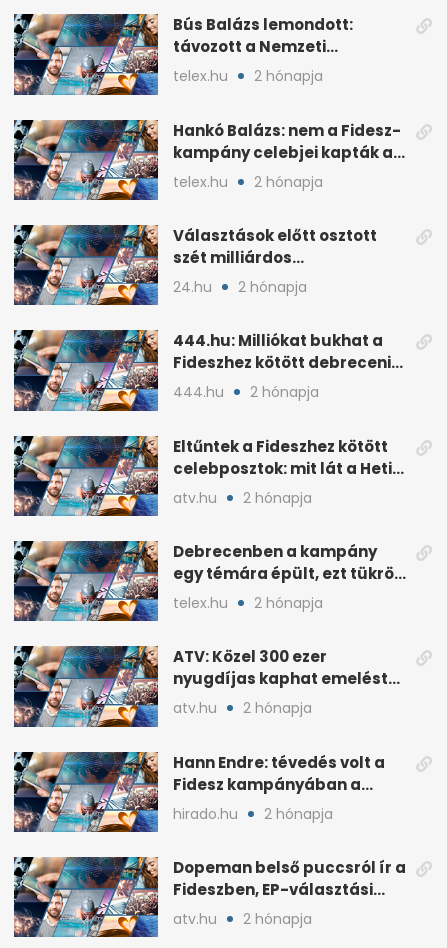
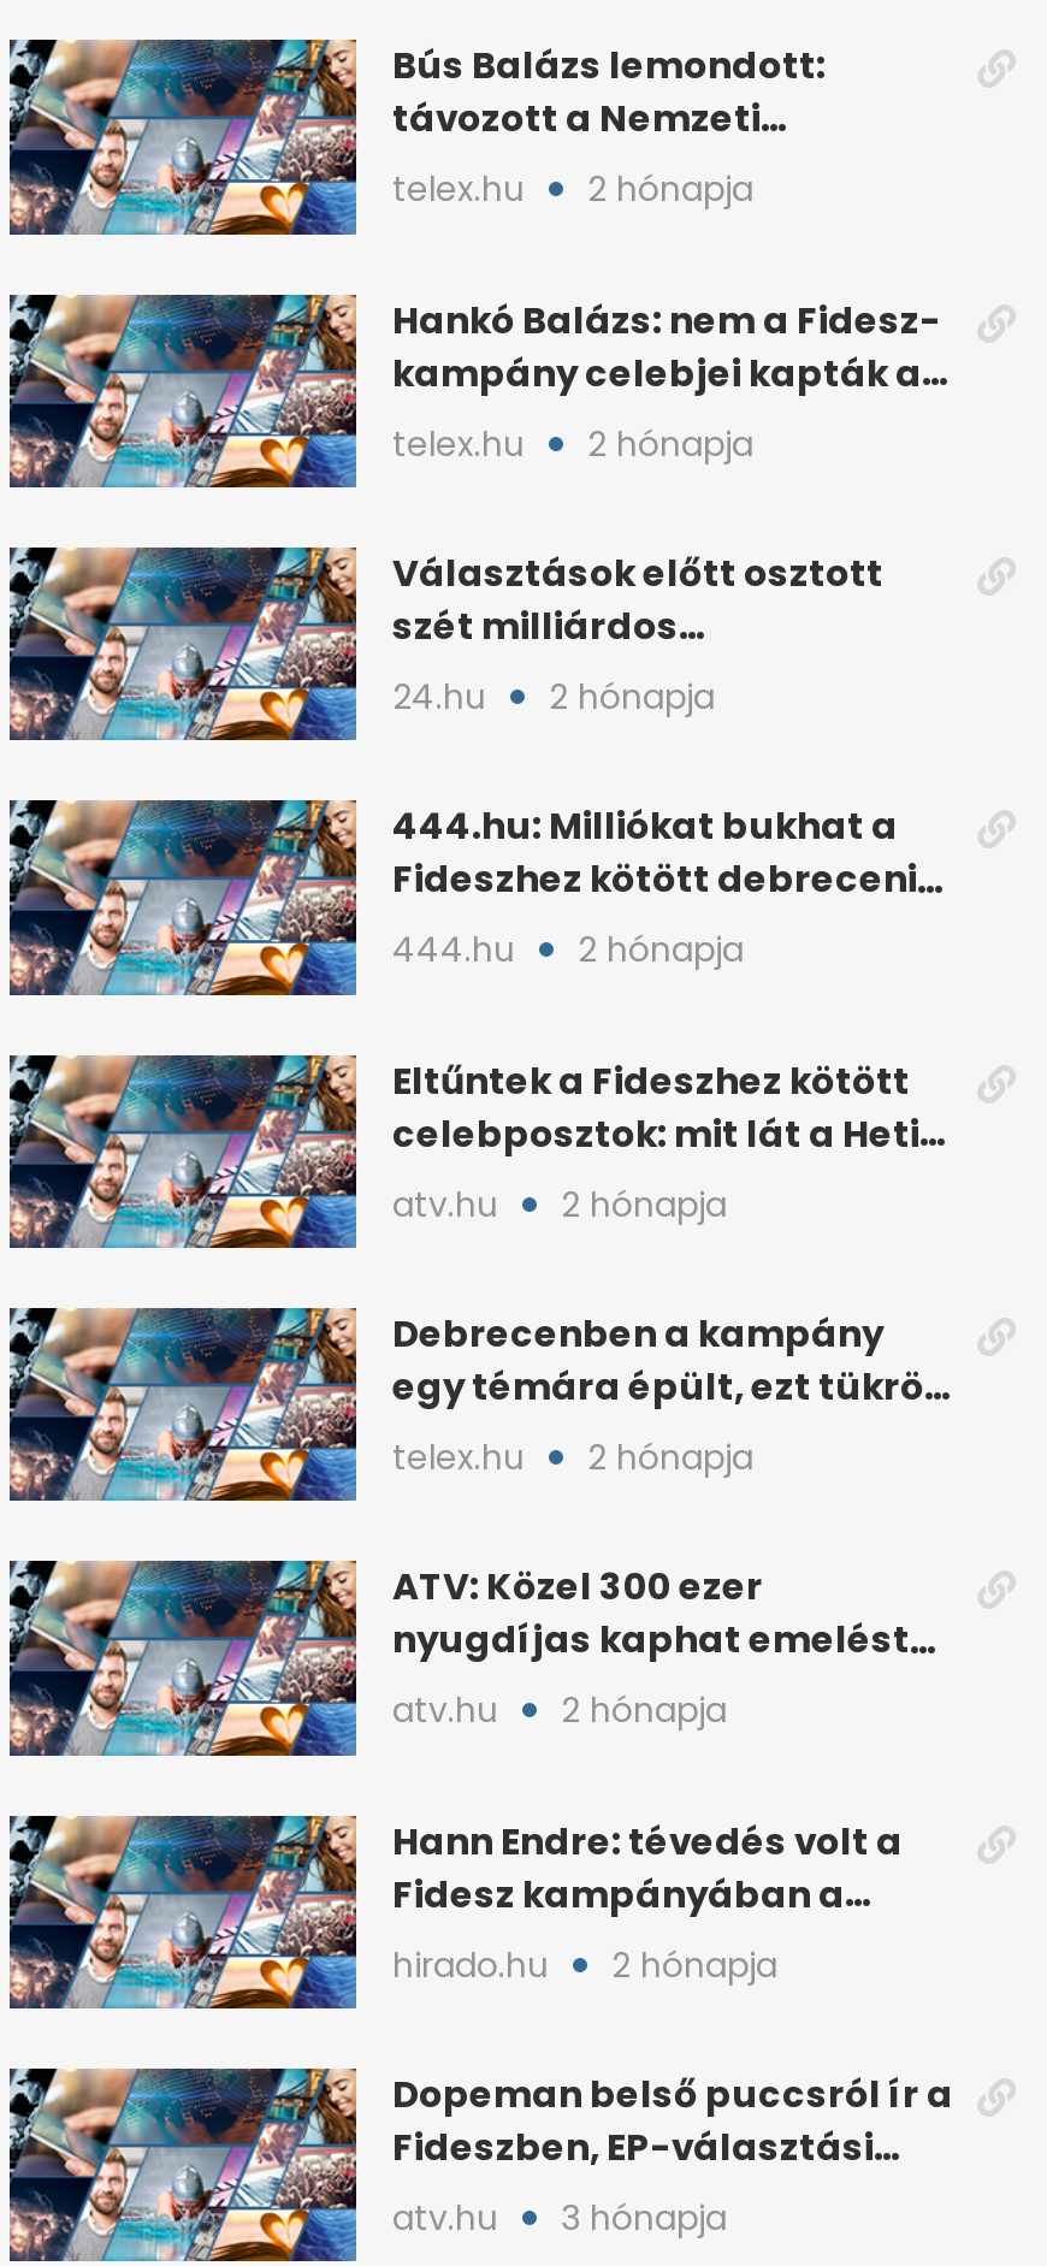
[243,909,312,929] 2 hónapja -> [561,2194,727,2242] 3 hónapja

